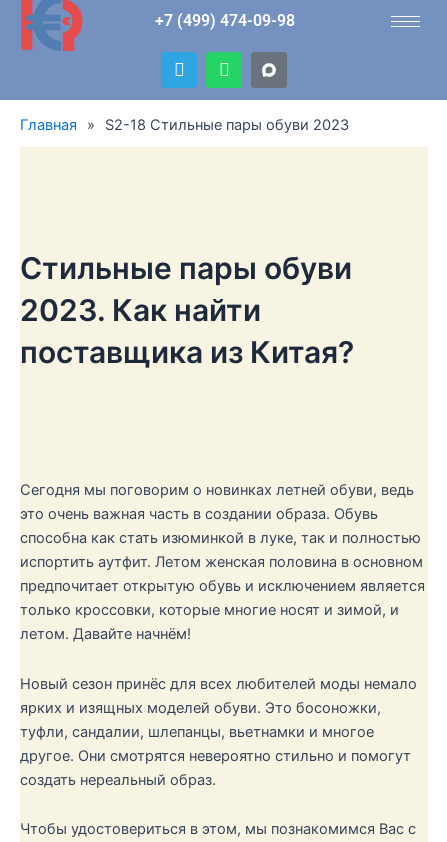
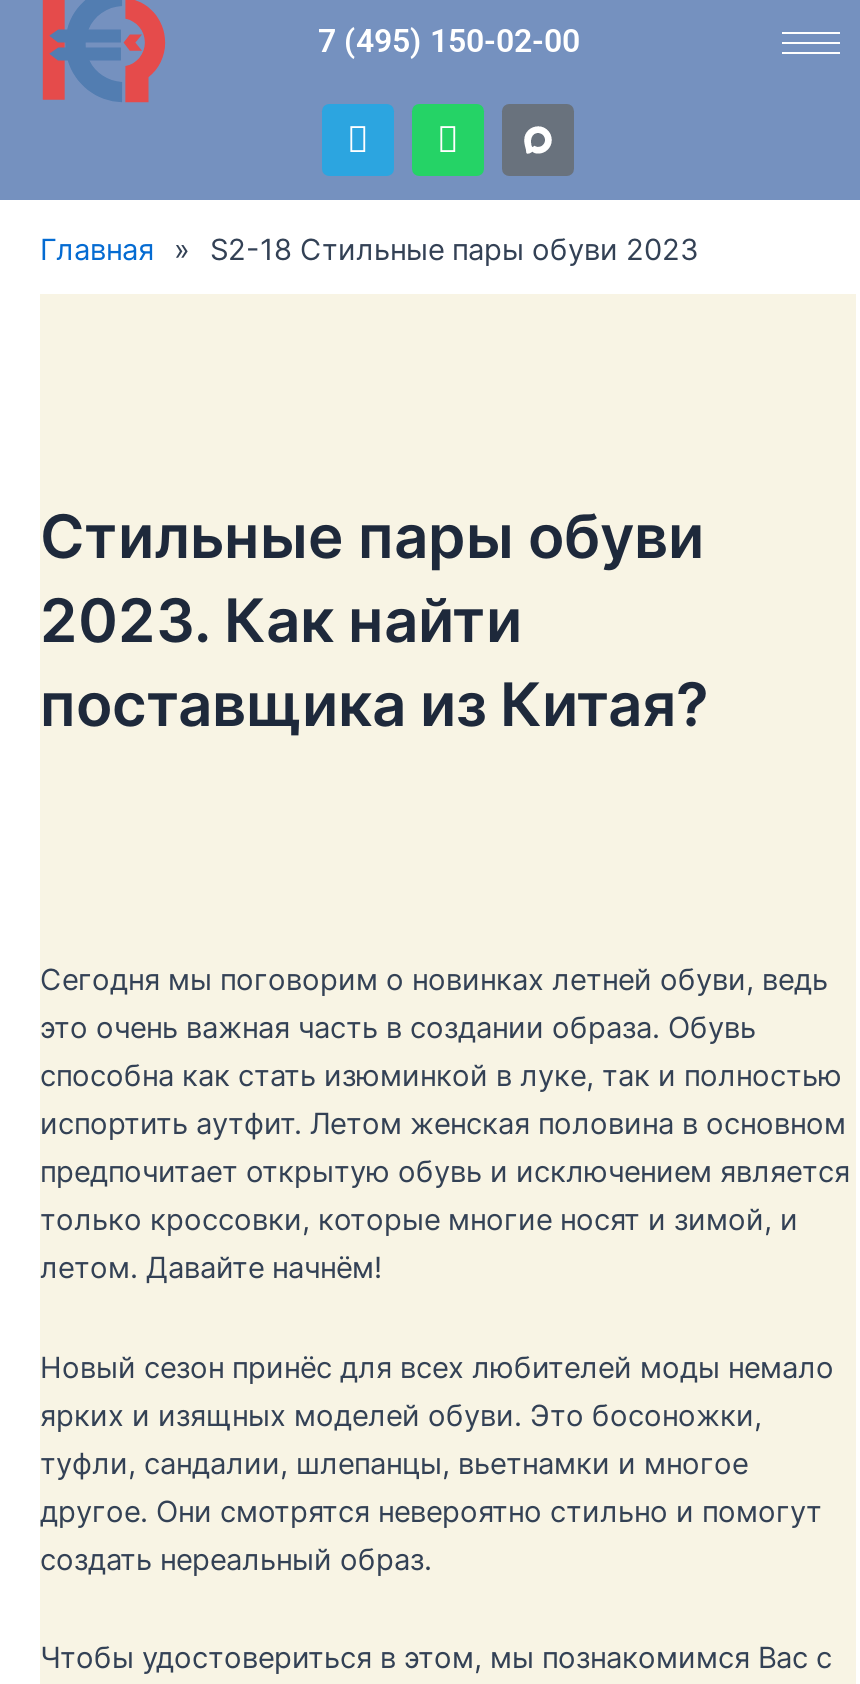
[154,11,294,30] +7 (499) 474-09-98 -> [318,22,580,60] 7 (495) 150-02-00

